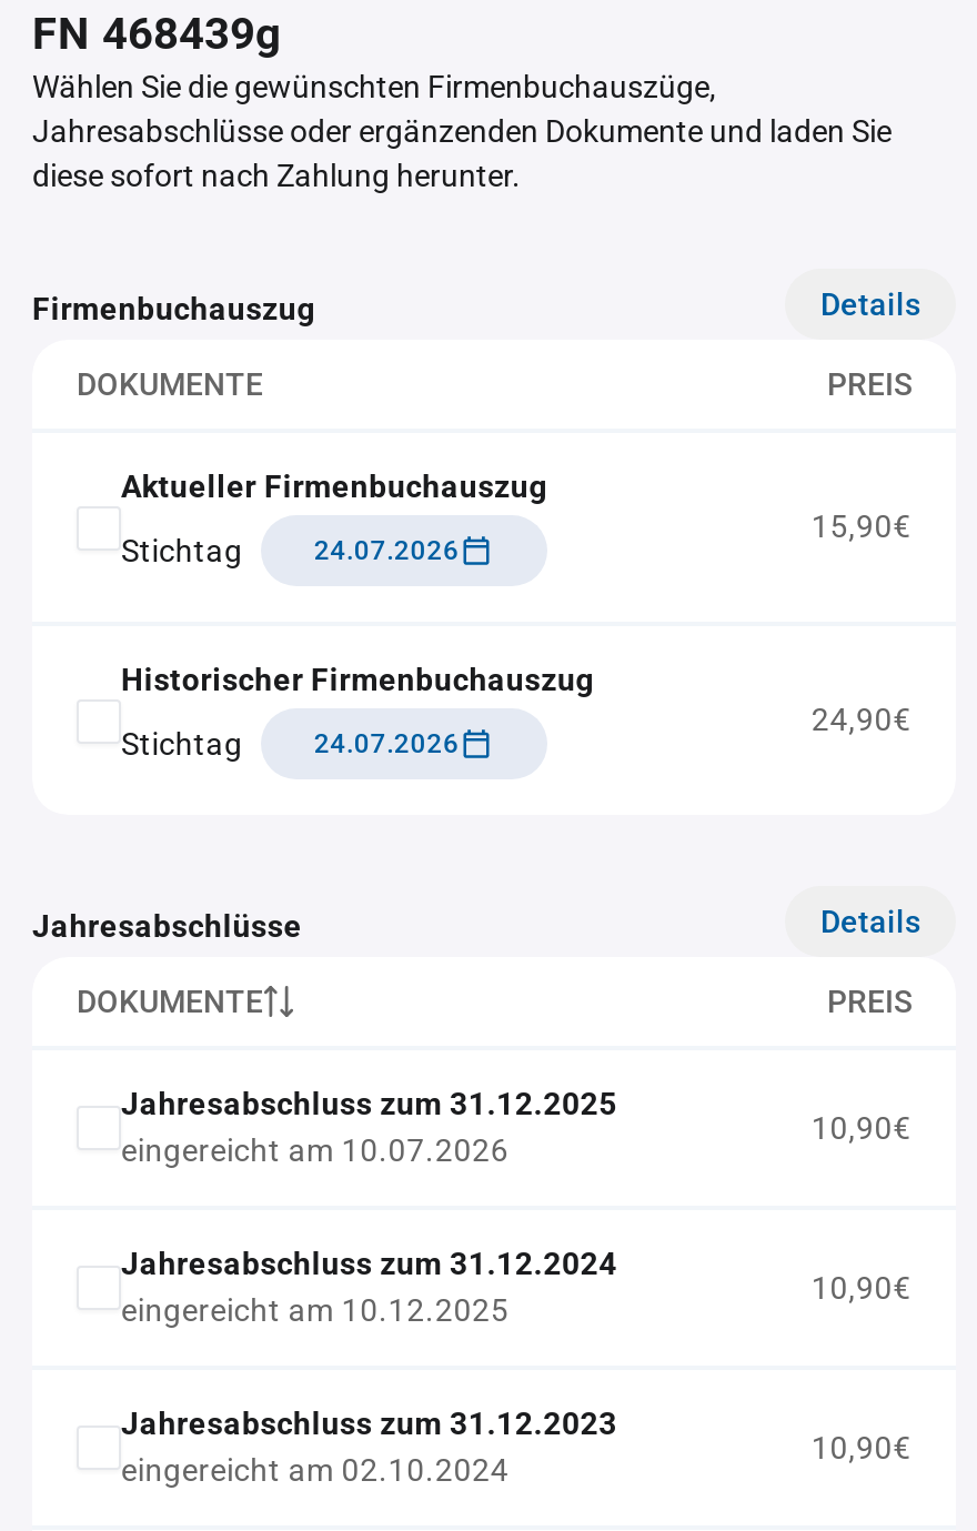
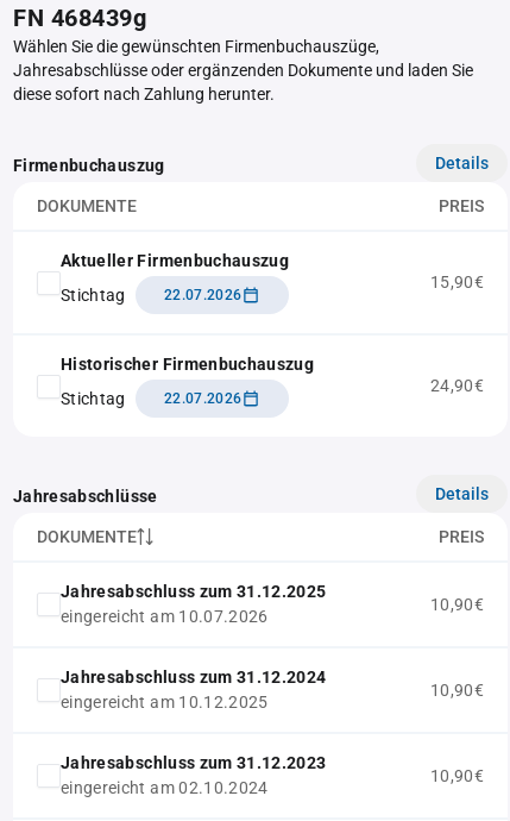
[314,535,459,566] 24.07.2026 -> [164,287,242,303] 22.07.2026
[314,728,459,759] 24.07.2026 -> [164,390,242,407] 22.07.2026

